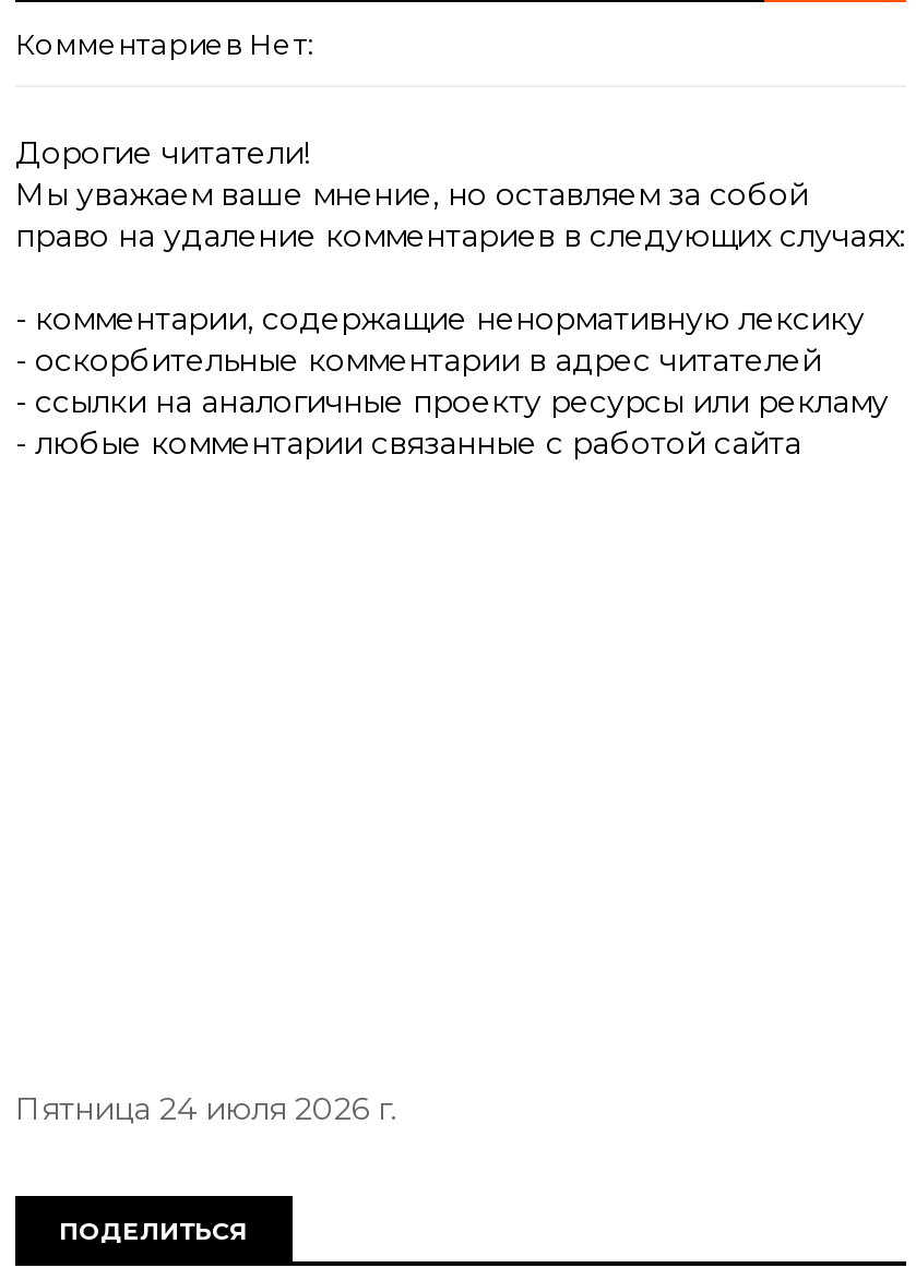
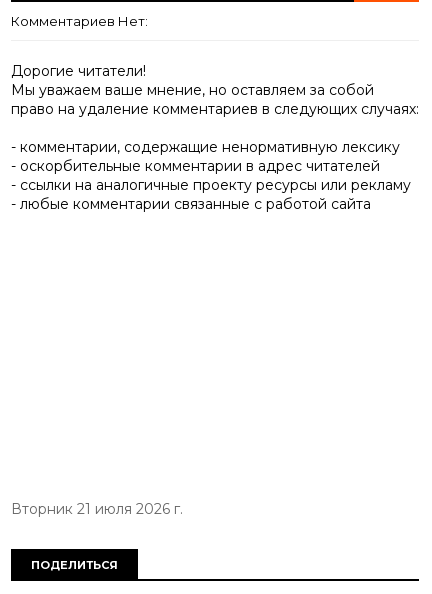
[15,1089,397,1128] Пятница 24 июля 2026 г. -> [11,500,183,518] Вторник 21 июля 2026 г.

